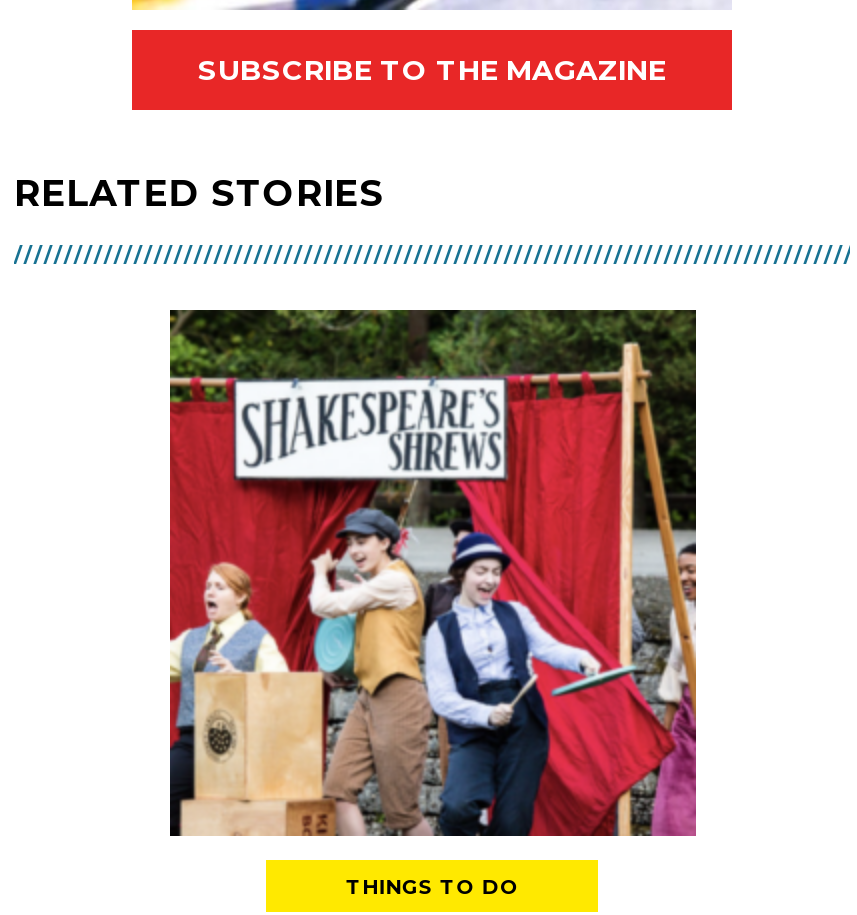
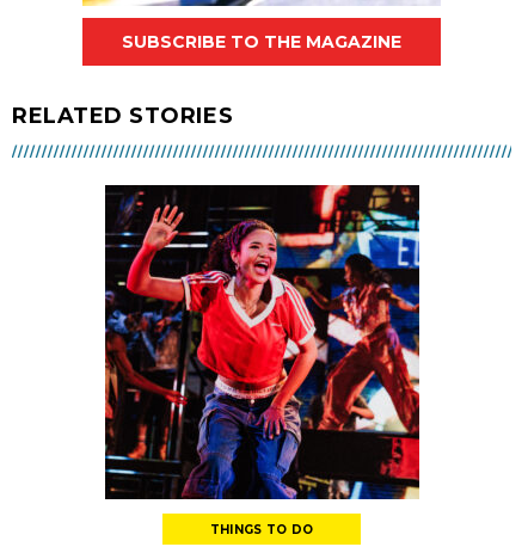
[168,308,698,838] [image] -> [104,184,420,500] [image]

